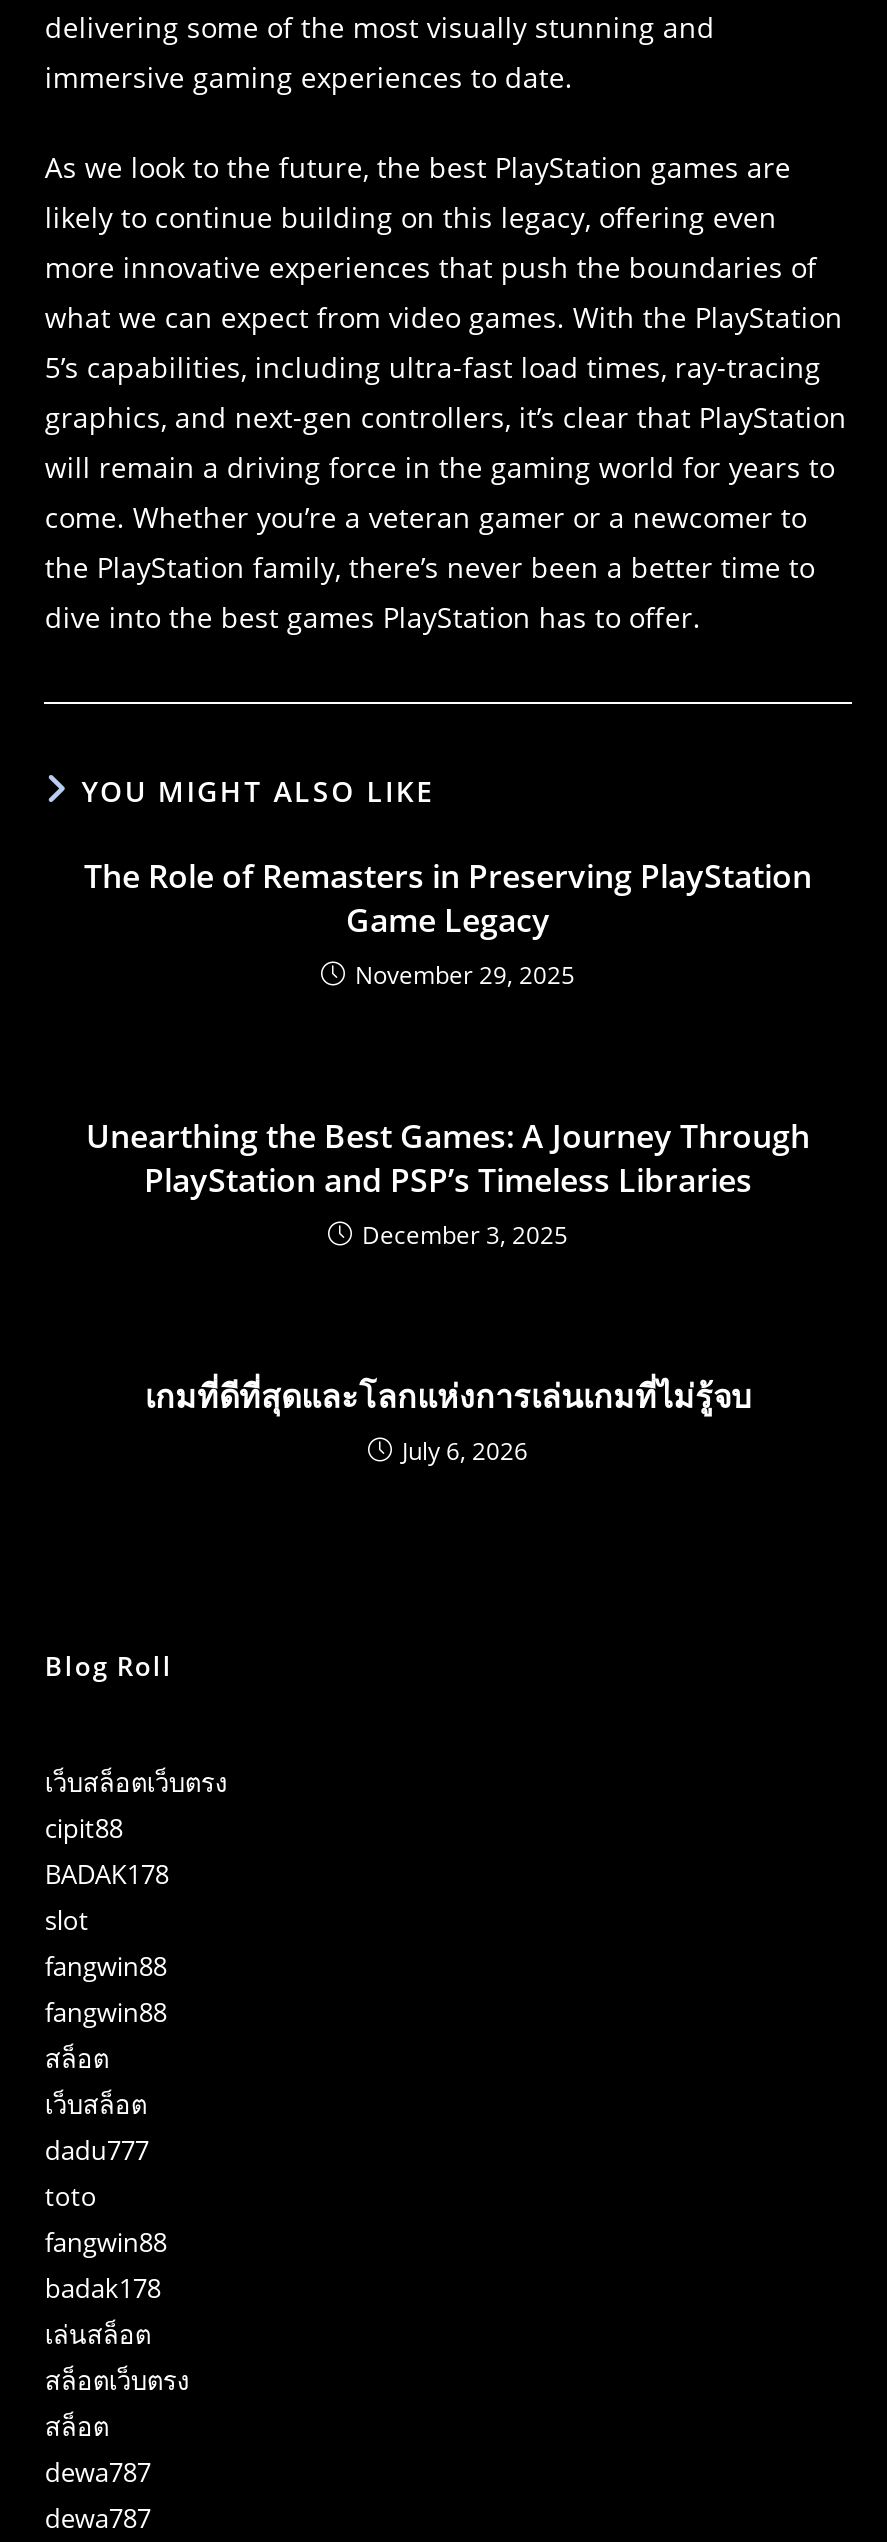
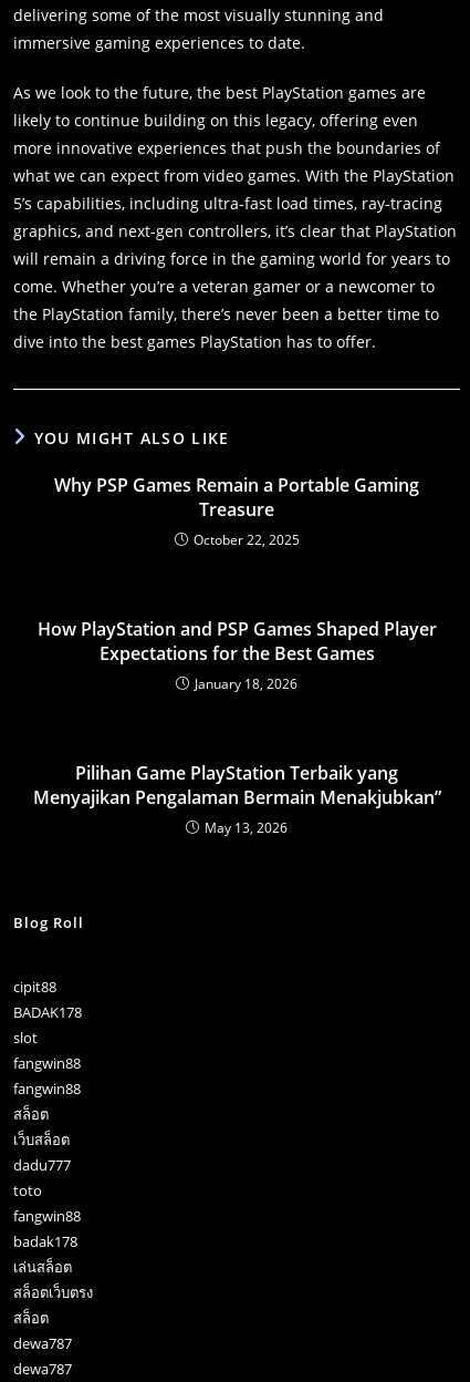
[84,853,812,991] The Role of Remasters in Preserving PlayStation | Game Legacy | November 29, 2025 -> [54,473,419,549] Why PSP Games Remain a Portable Gaming | Treasure | October 22, 2025
[86,1113,810,1251] Unearthing the Best Games: A Journey Through | PlayStation and PSP’s Timeless Libraries | December 3, 2025 -> [37,616,436,693] How PlayStation and PSP Games Shaped Player | Expectations for the Best Games | January 18, 2026
[145,1373,751,1467] เกมที่ดีที่สุดและโลกแห่งการเล่นเกมที่ไม่รู้จบ | July 6, 2026 -> [33,760,441,837] Pilihan Game PlayStation Terbaik yang | Menyajikan Pengalaman Bermain Menakjubkan” | May 13, 2026
[45,1763,227,1799] เว็บสล็อตเว็บตรง -> none

